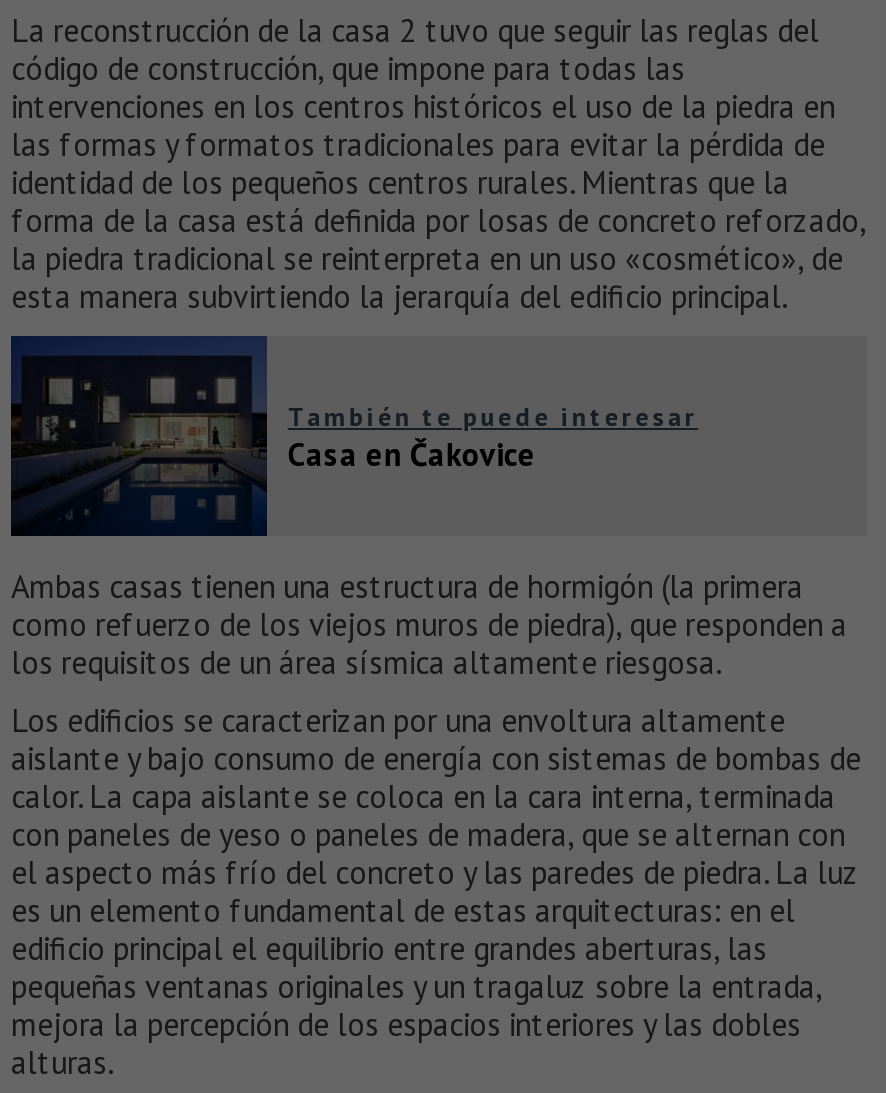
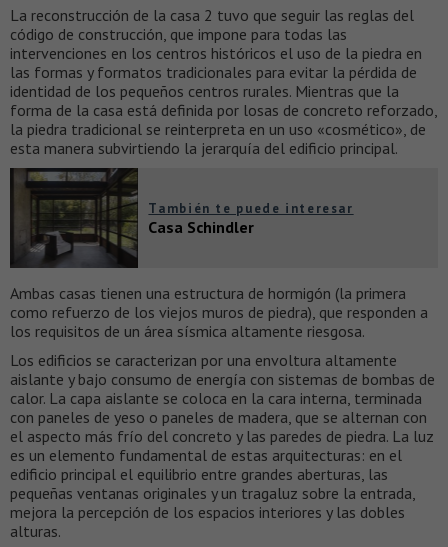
[9,334,536,538] [image] | Casa en Čakovice -> [9,167,254,269] [image] | Casa Schindler

